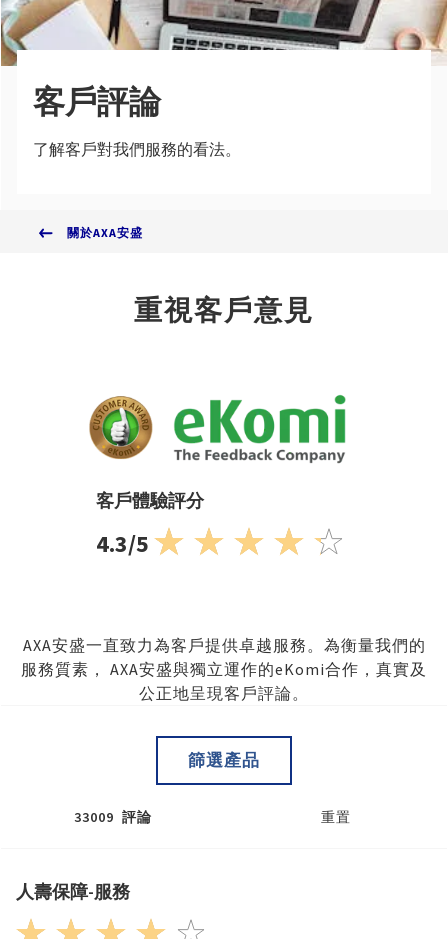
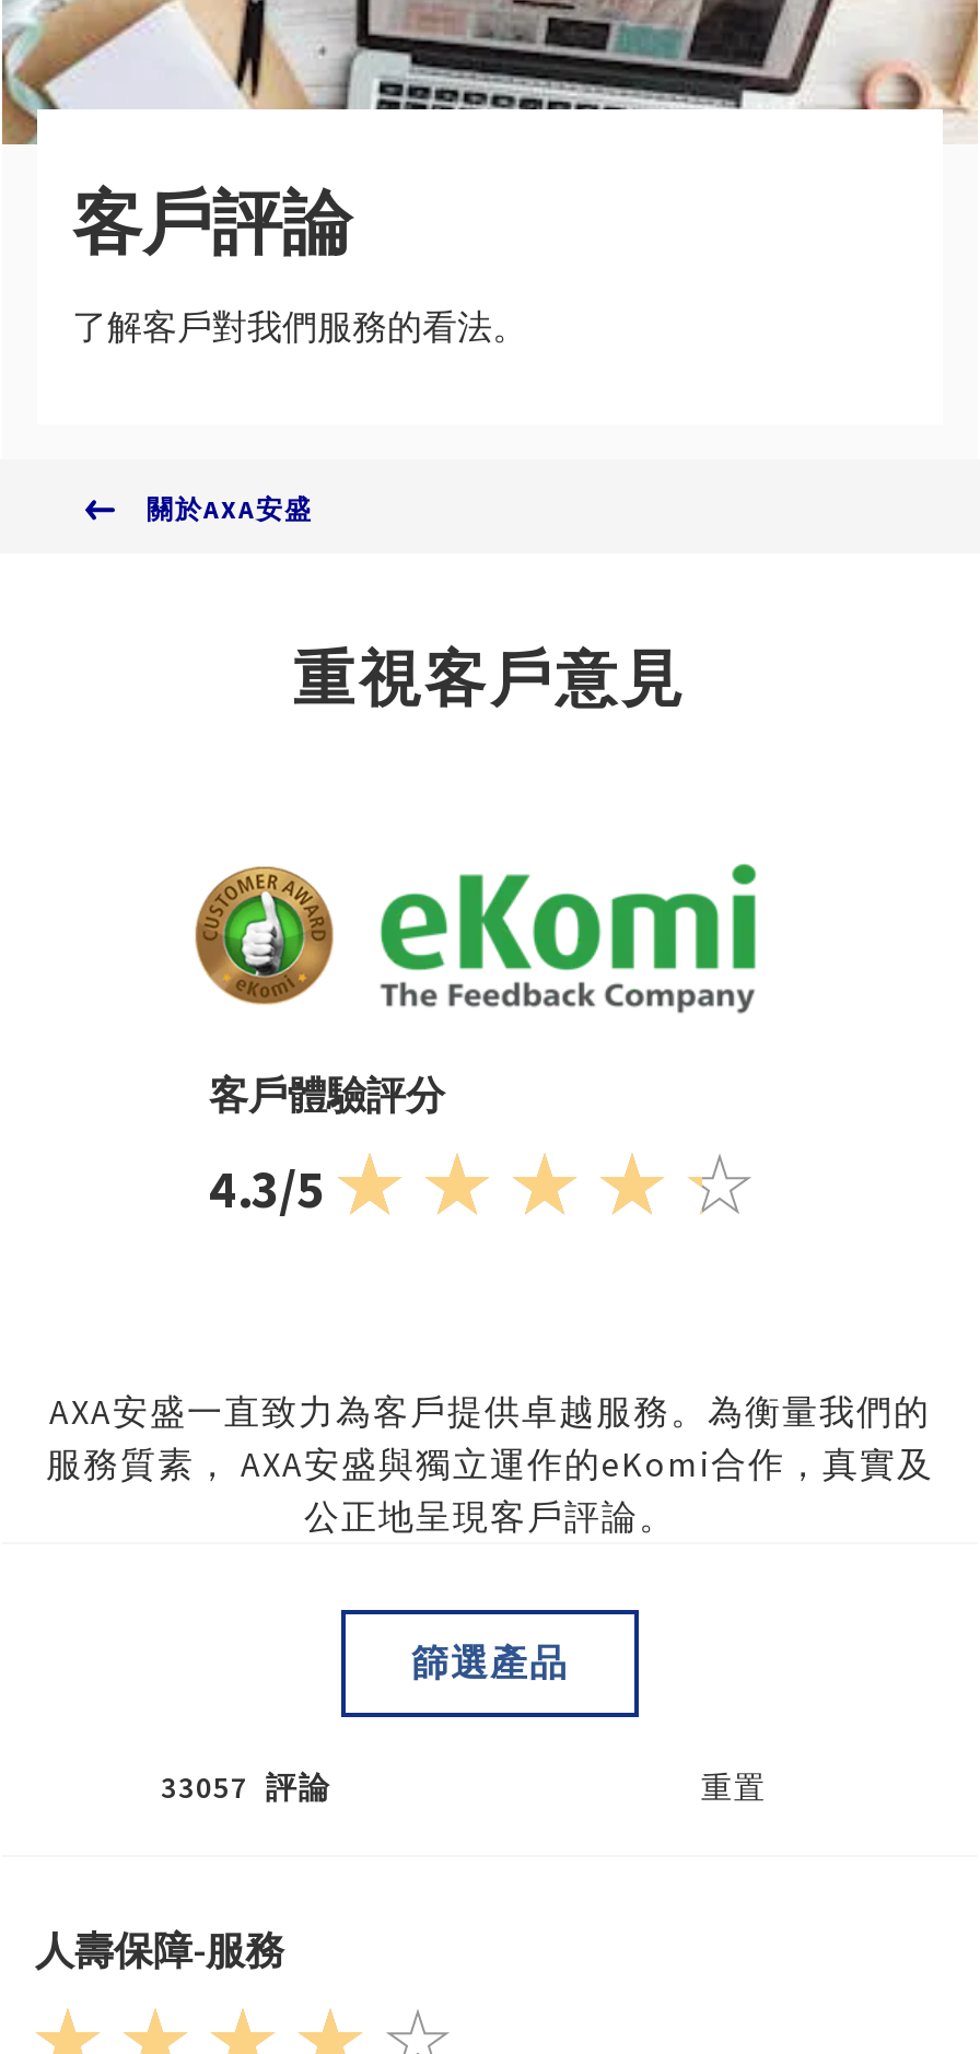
[73,808,151,826] 33009 評論 -> [161,1767,331,1807] 33057 評論

